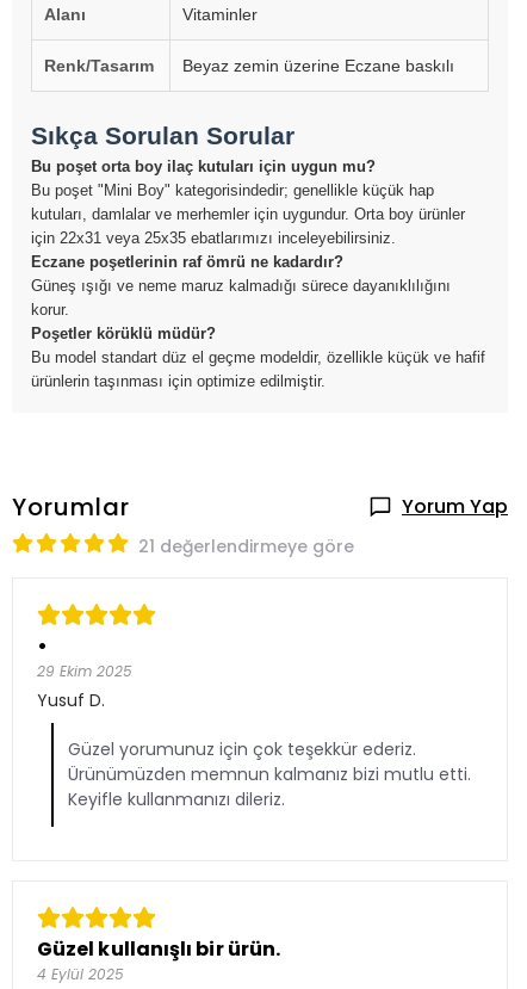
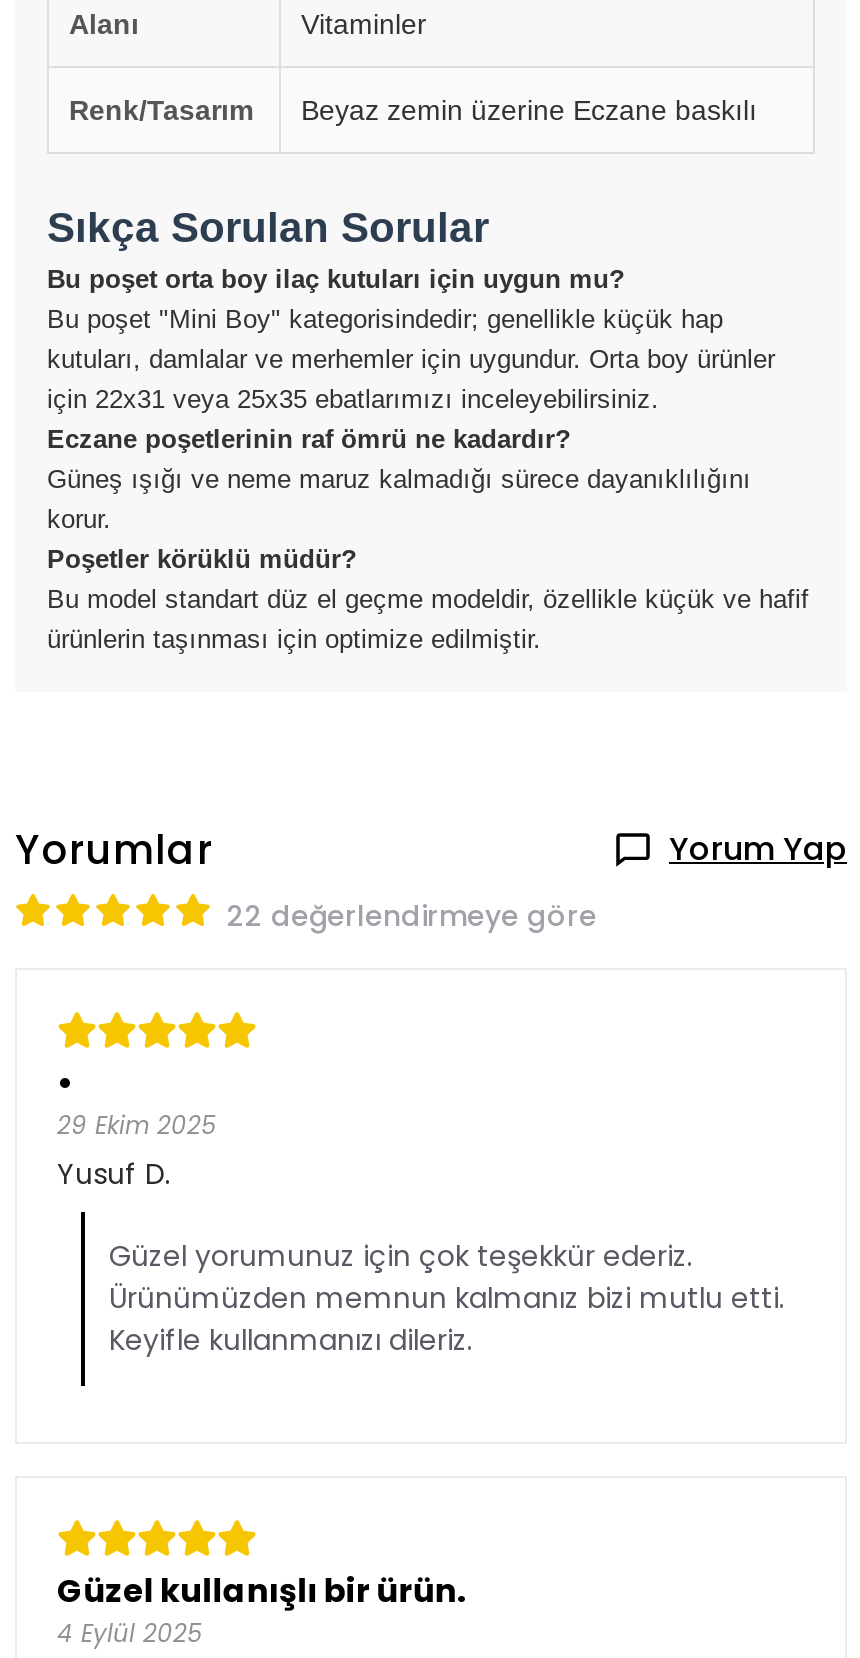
[138,534,354,558] 21 değerlendirmeye göre -> [227,896,597,936] 22 değerlendirmeye göre

